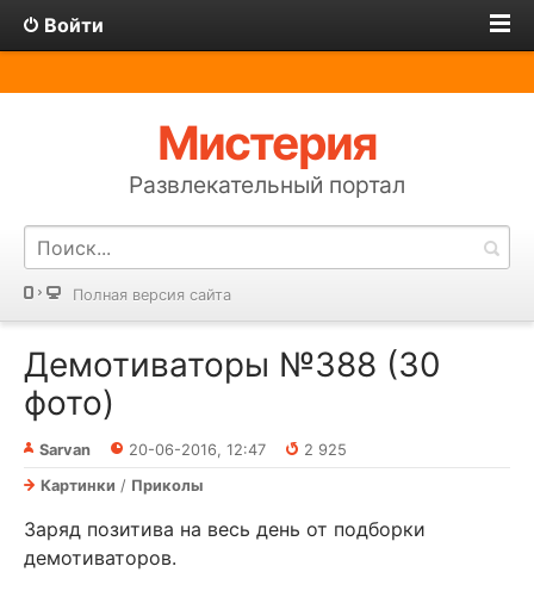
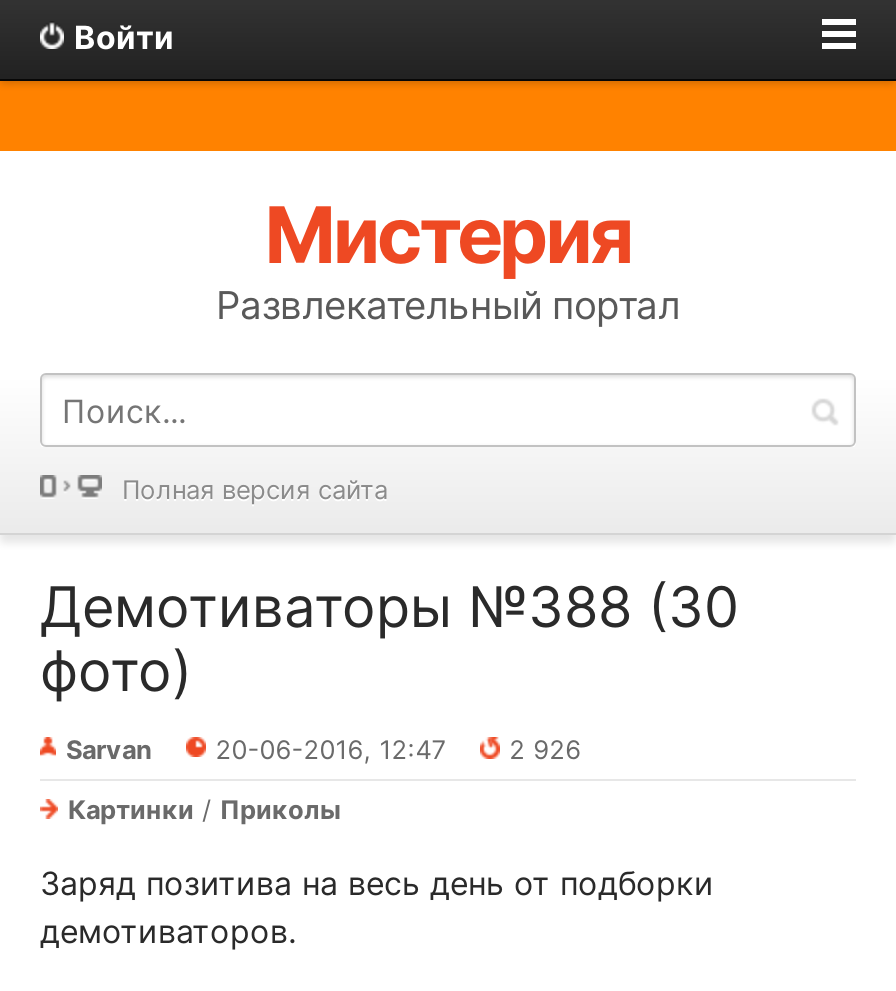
[303,441,346,459] 2 925 -> [509,735,581,765] 2 926

